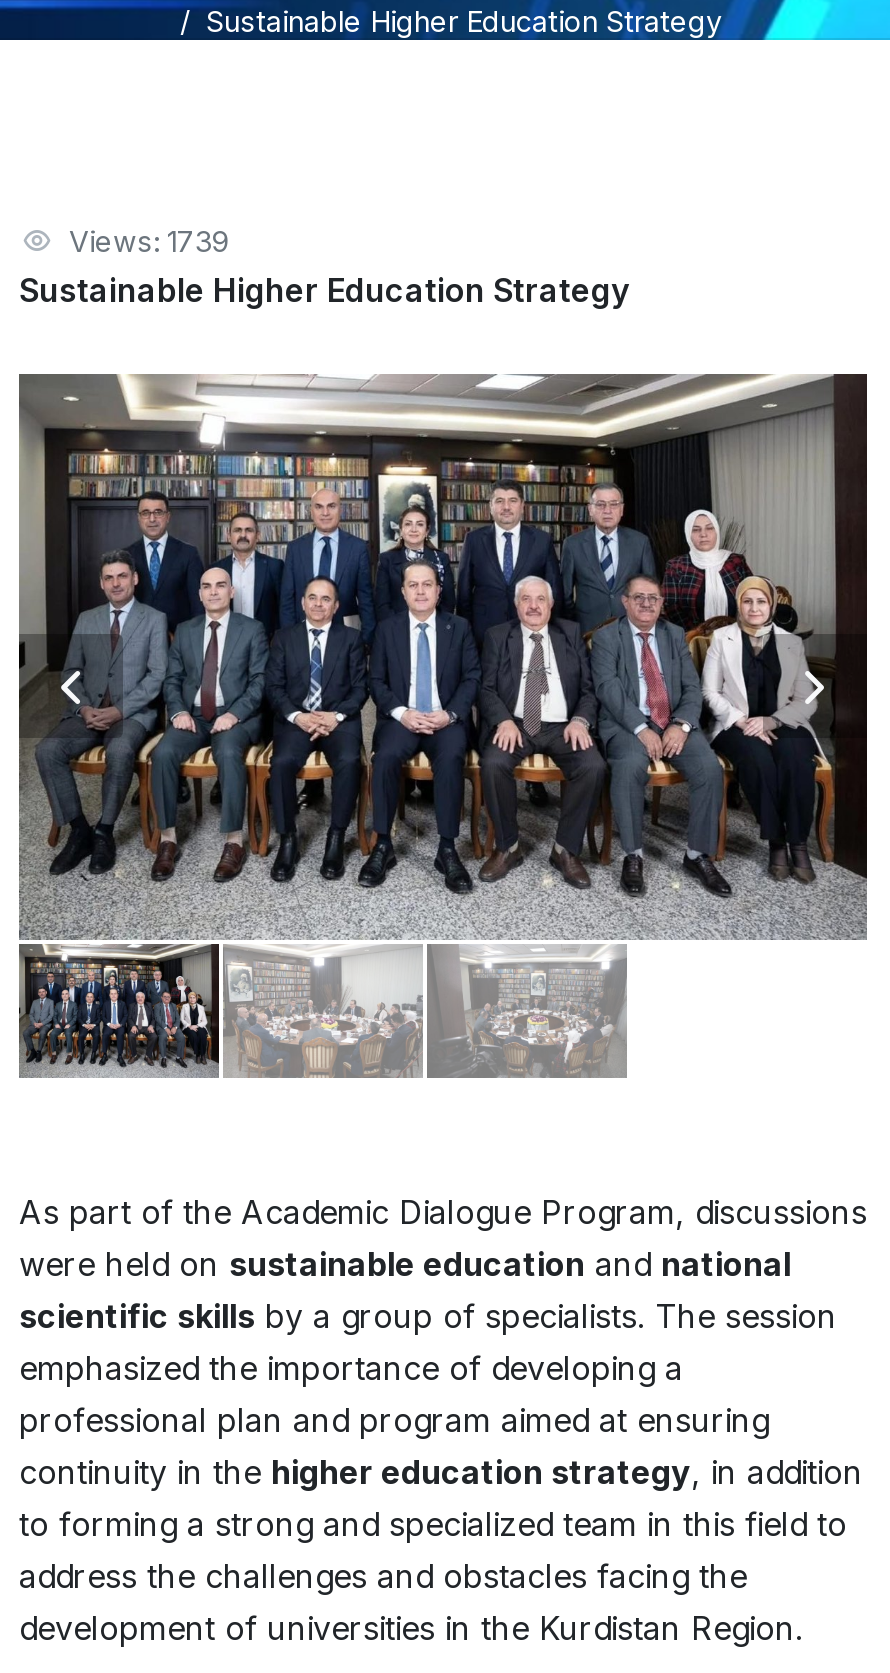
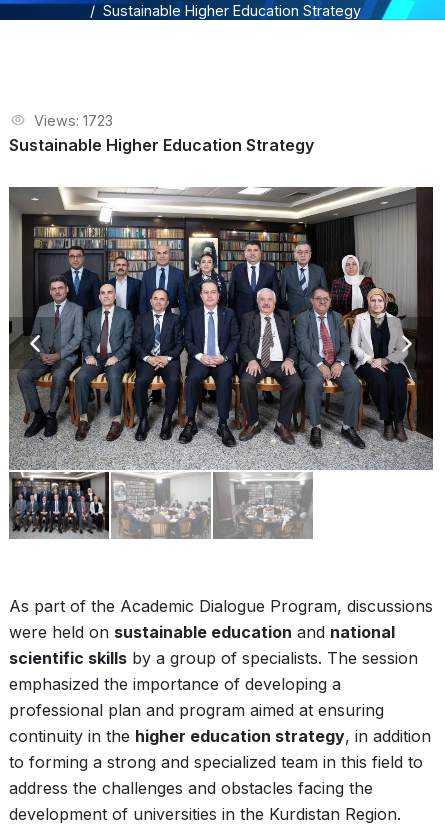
[69,224,229,258] Views: 1739 -> [34,112,113,129] Views: 1723

